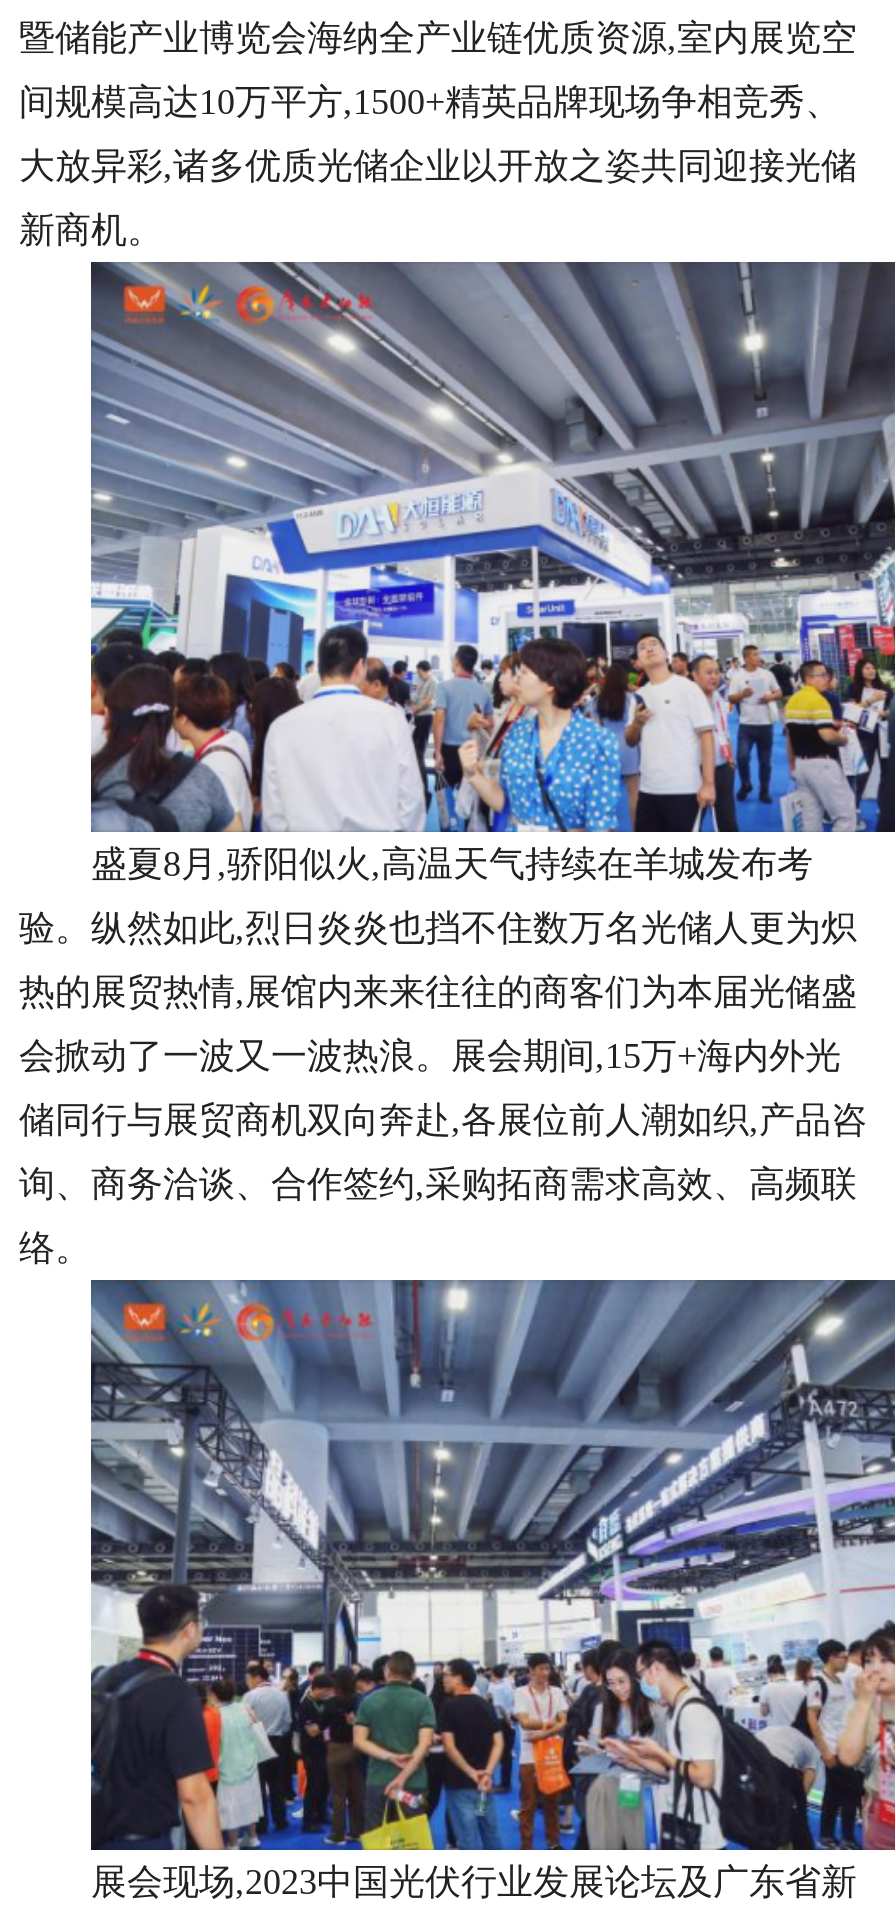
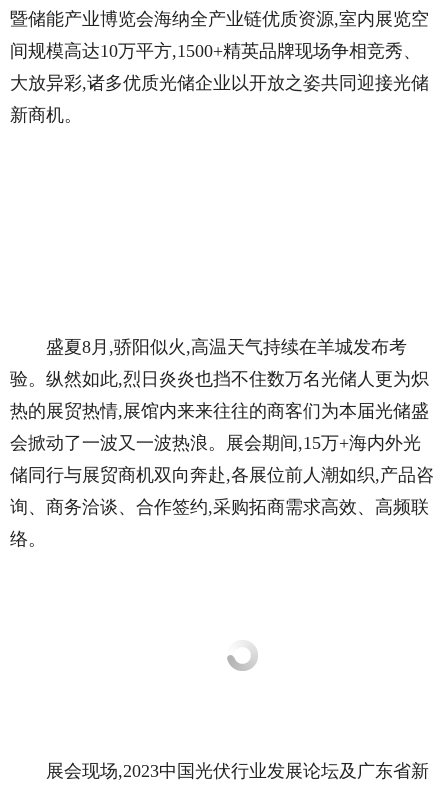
[89,260,889,834] [image] -> none
[89,1278,889,1852] [image] -> none

